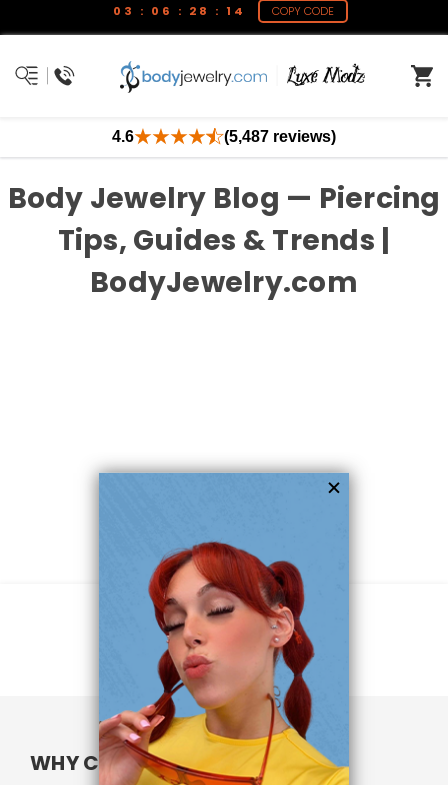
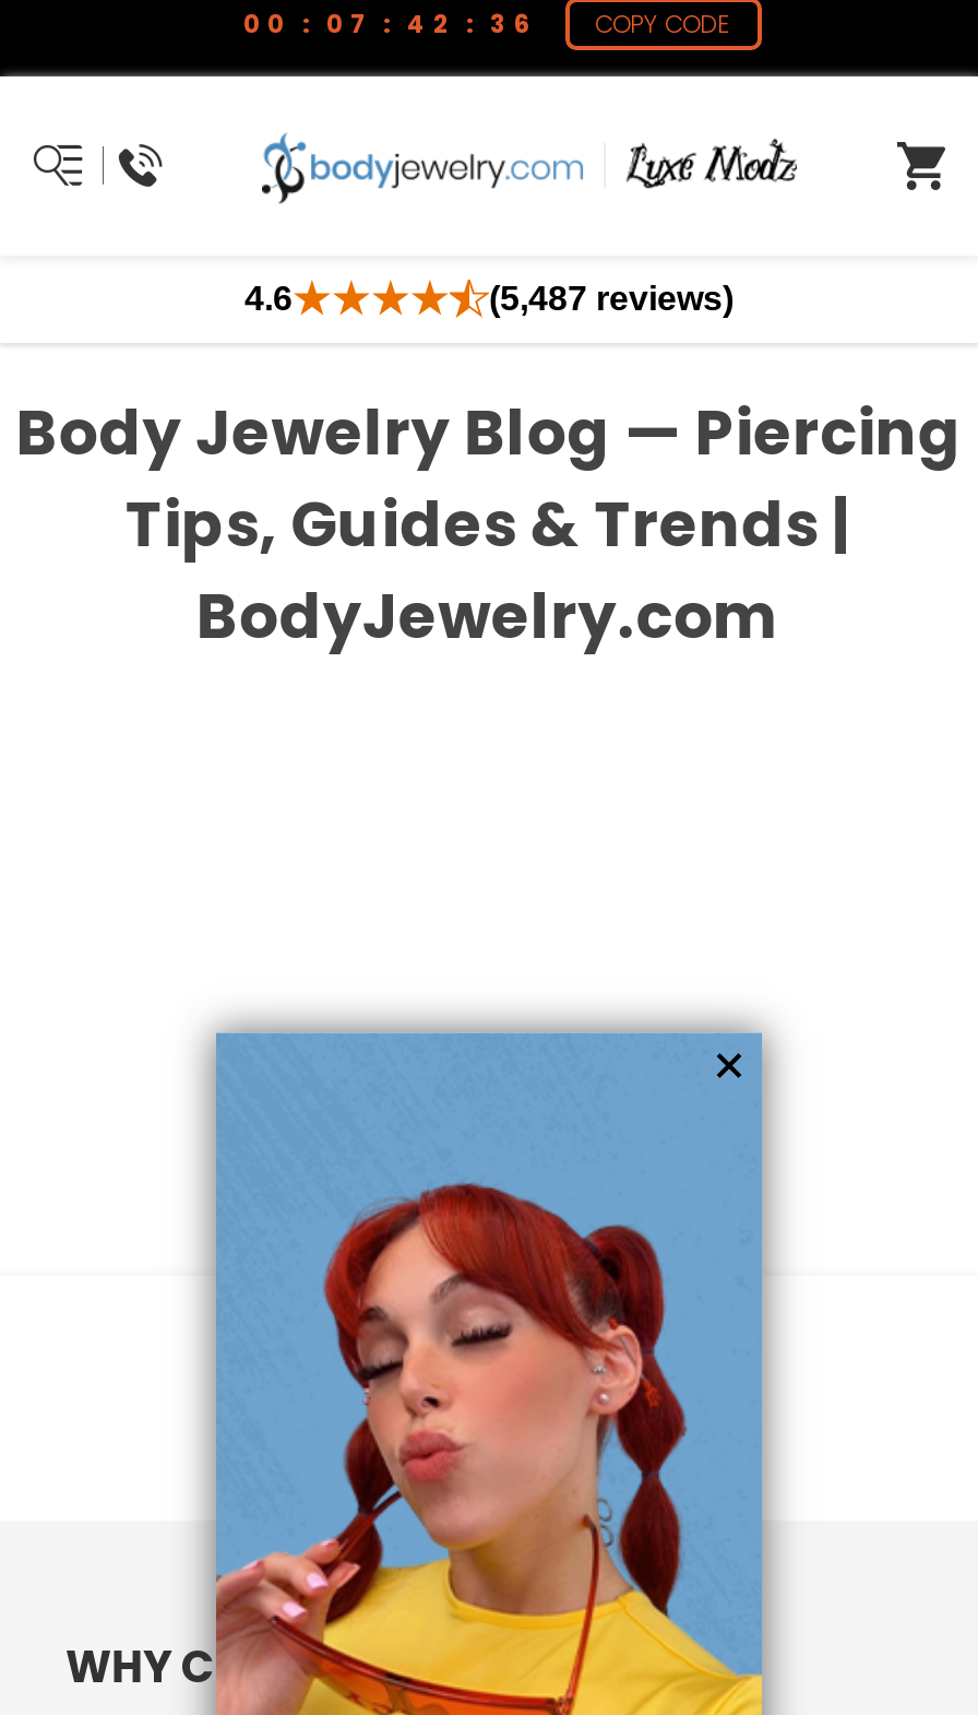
[112,3,333,19] 03 : 06 : 28 : 14 COPY CODE -> [243,7,730,42] 00 : 07 : 42 : 36 COPY CODE

